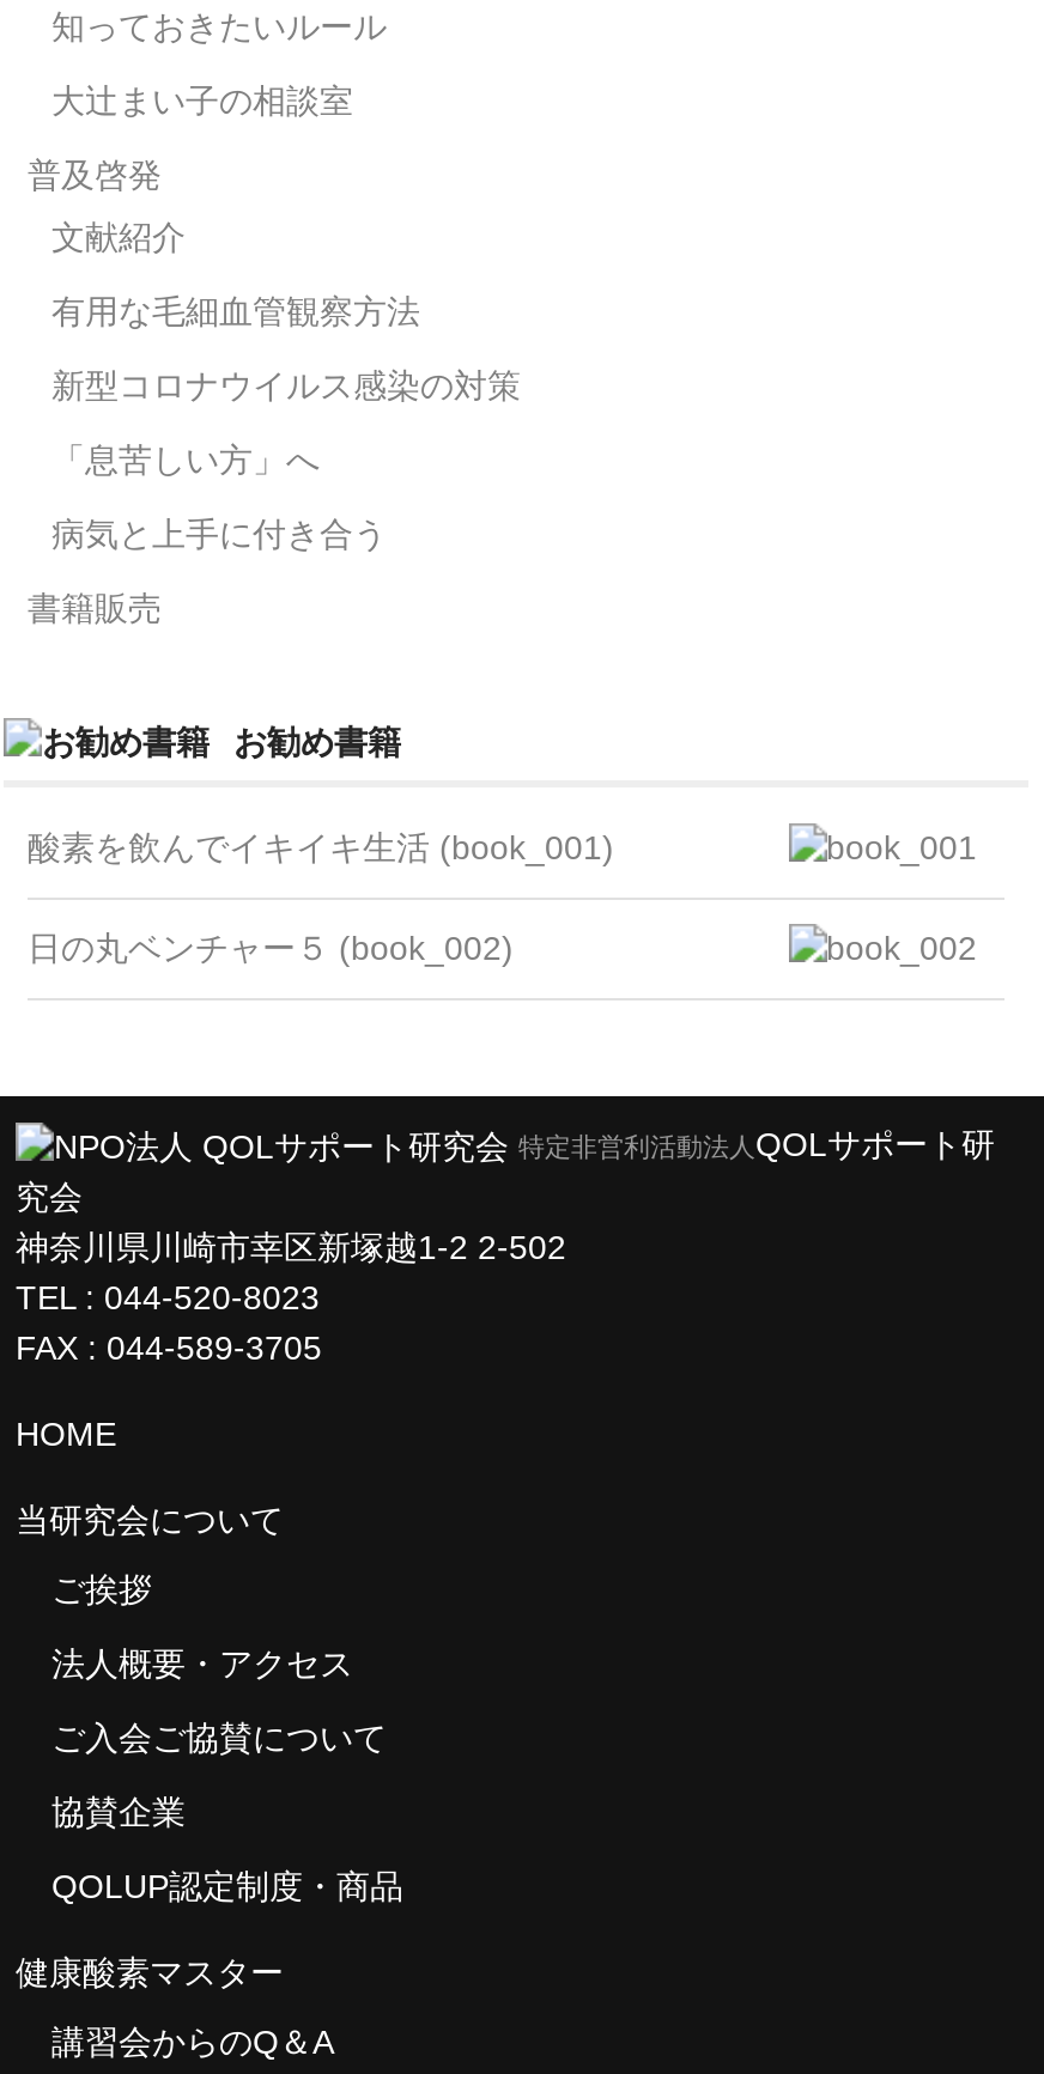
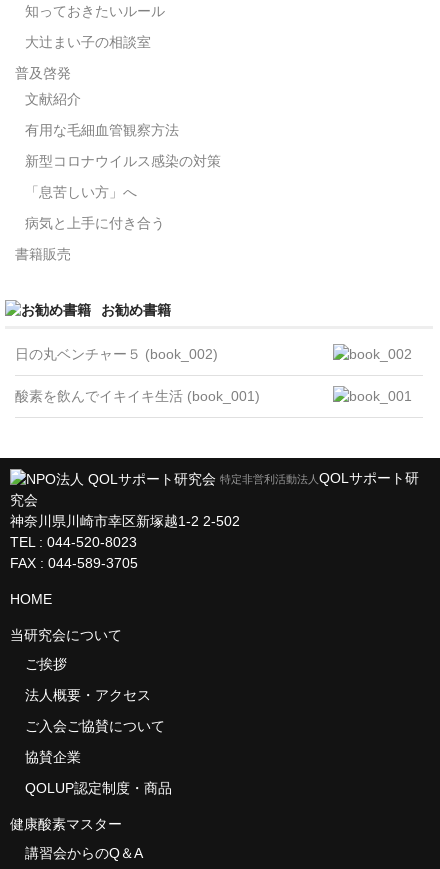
moved [28,828,614,866] -> [15,388,260,404]: 酸素を飲んでイキイキ生活 (book_001)
moved [28,928,514,967] -> [15,346,218,362]: 日の丸ベンチャー５ (book_002)

